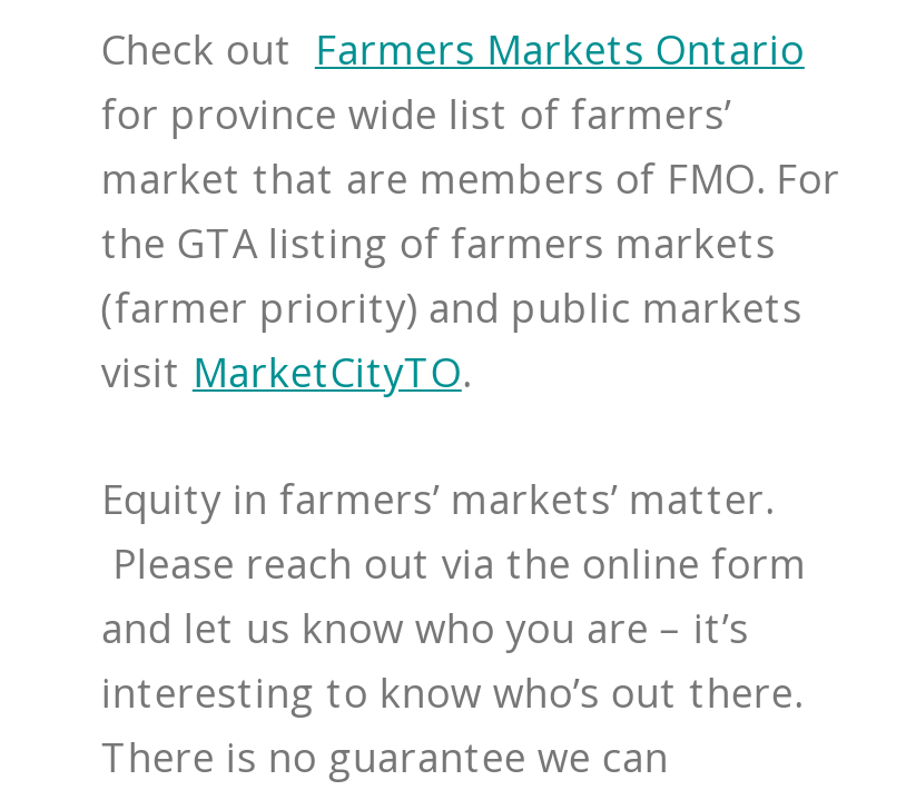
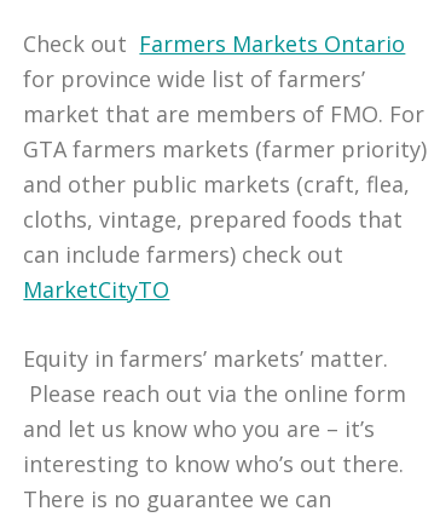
[101,216,802,398] the GTA listing of farmers markets | (farmer priority) and public markets | visit MarketCityTO. -> [23,134,427,304] GTA farmers markets (farmer priority) | and other public markets (craft, flea, | cloths, vintage, prepared foods that | can include farmers) check out | MarketCityTO

